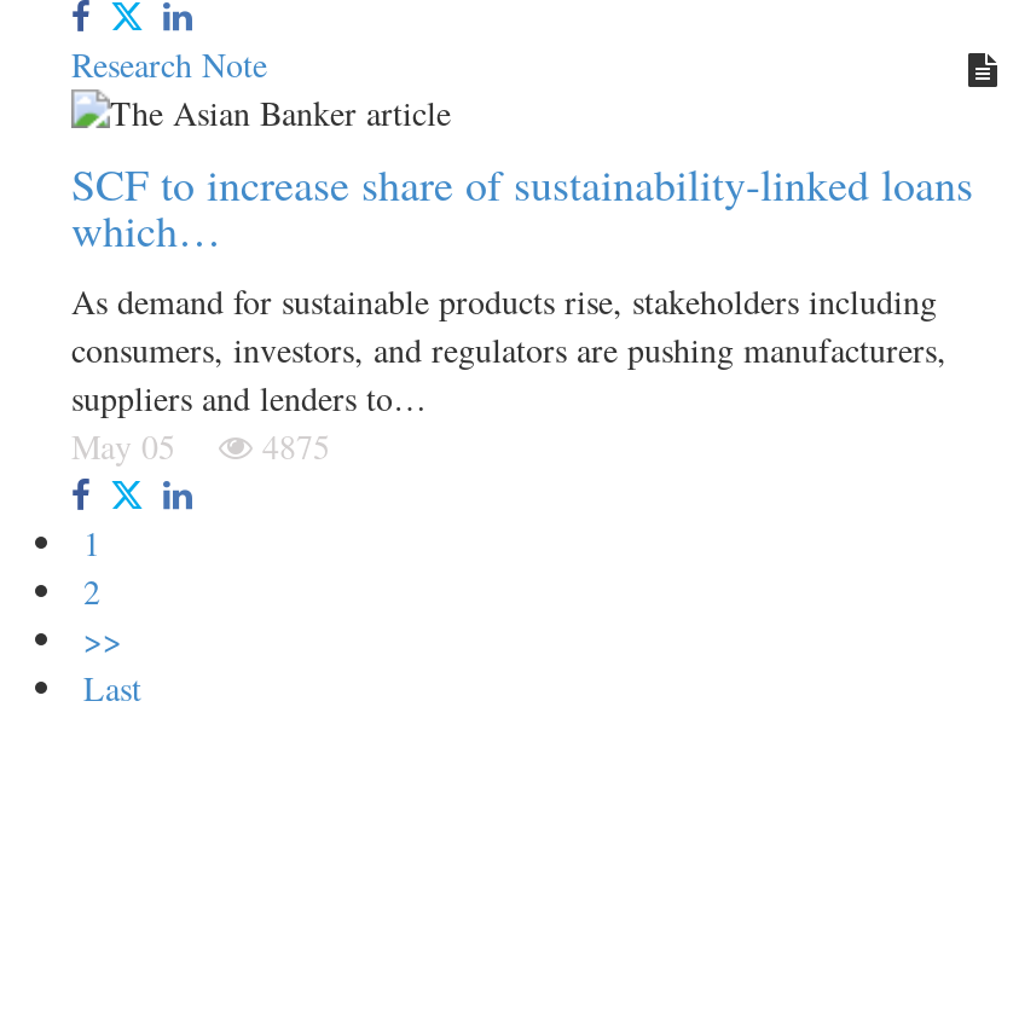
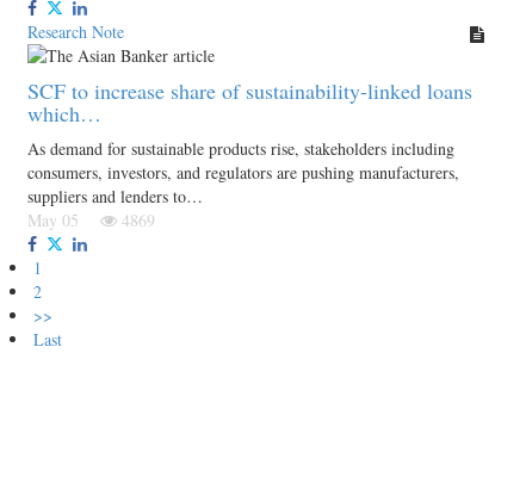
[71,422,330,468] May 05 4875 -> [27,208,155,231] May 05 4869

